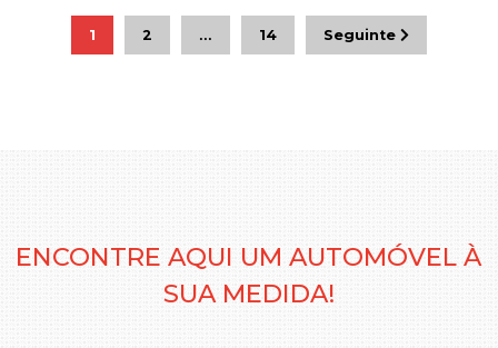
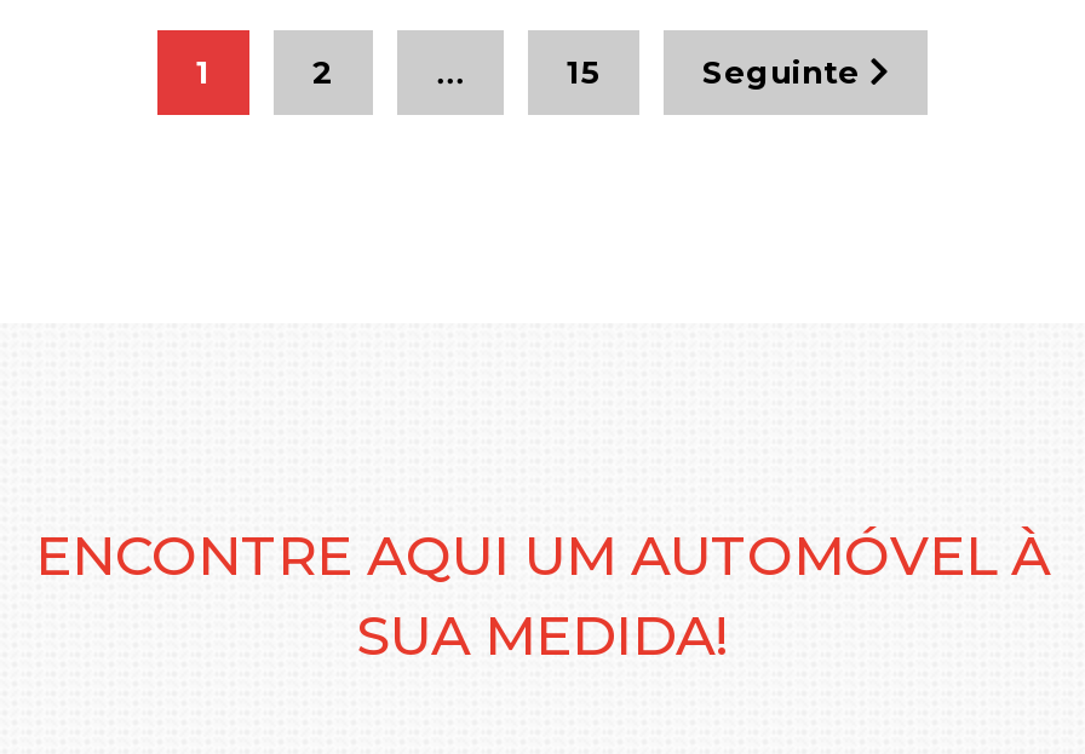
[259,27,277,43] 14 -> [567,54,601,91] 15

